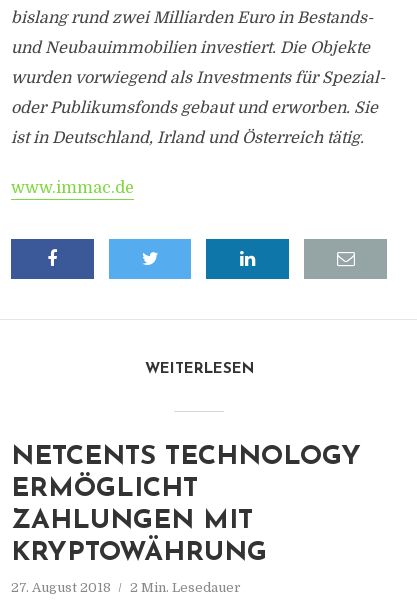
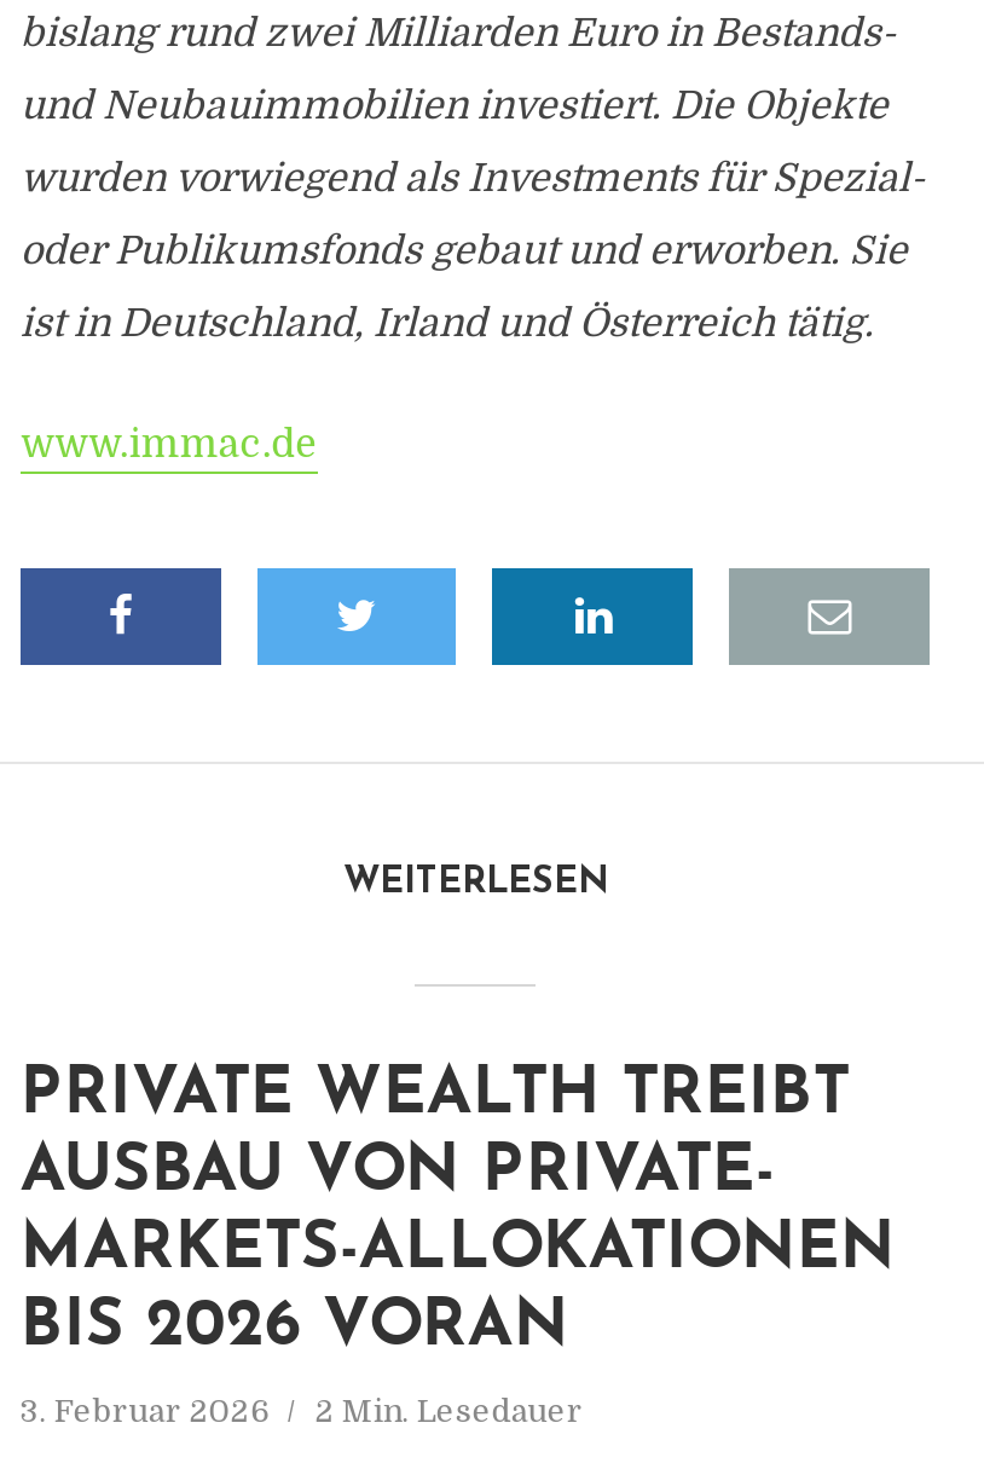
[11,444,361,567] NETCENTS TECHNOLOGY | ERMÖGLICHT | ZAHLUNGEN MIT | KRYPTOWÄHRUNG -> [20,1064,895,1361] PRIVATE WEALTH TREIBT | AUSBAU VON PRIVATE- | MARKETS-ALLOKATIONEN | BIS 2026 VORAN
[11,580,241,595] 27. August 2018 2 Min. Lesedauer -> [20,1393,583,1429] 3. Februar 2026 2 Min. Lesedauer

